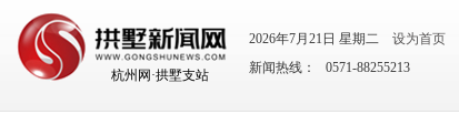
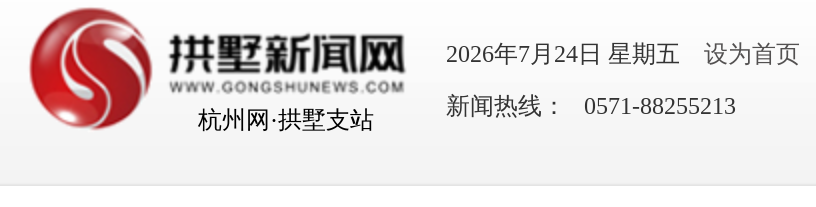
[249,31,446,46] 2026年7月21日 星期二设为首页 -> [446,40,800,68] 2026年7月24日 星期五设为首页

